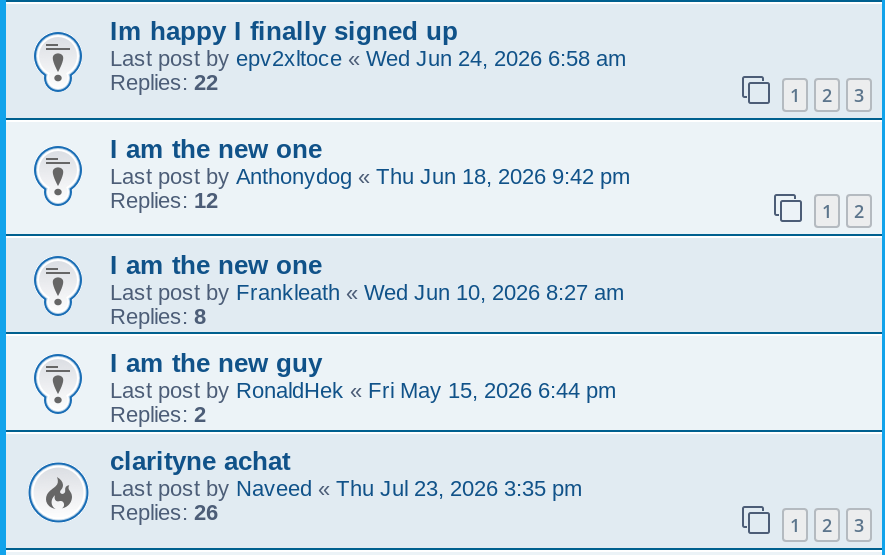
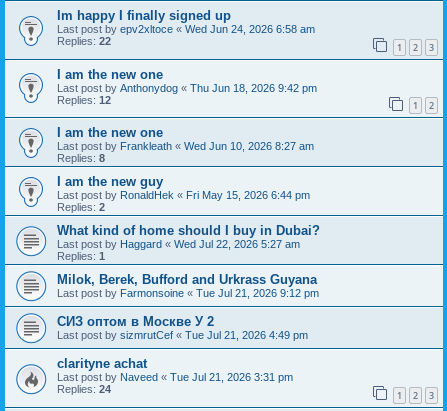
none -> [5,223,320,341] [image] | What kind of home should I buy in Dubai? | Last post by Haggard «Wed Jul 22, 2026 5:27 am | Replies: 1 | Milok, Berek, Bufford and Urkrass Guyana | Last post by Farmonsoine «Tue Jul 21, 2026 9:12 pm | СИЗ оптом в Москве У 2 | Last post by sizmrutCef «Tue Jul 21, 2026 4:49 pm
none -> [5,305,43,345] [image]
[110,476,582,500] Last post by Naveed «Thu Jul 23, 2026 3:35 pm -> [57,371,293,383] Last post by Naveed «Tue Jul 21, 2026 3:31 pm
[110,500,218,524] Replies: 26 -> [57,383,111,395] Replies: 24

